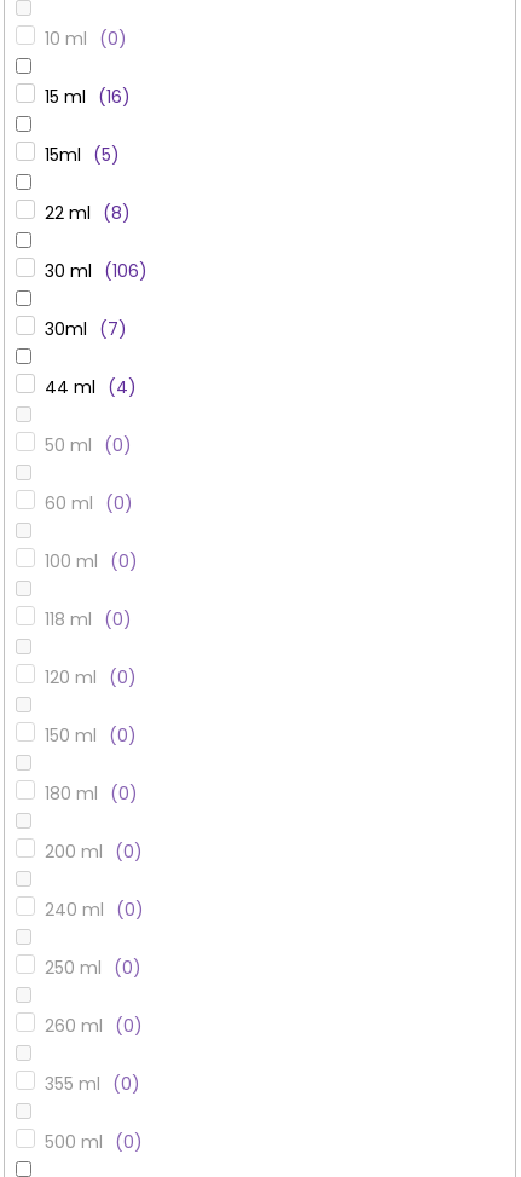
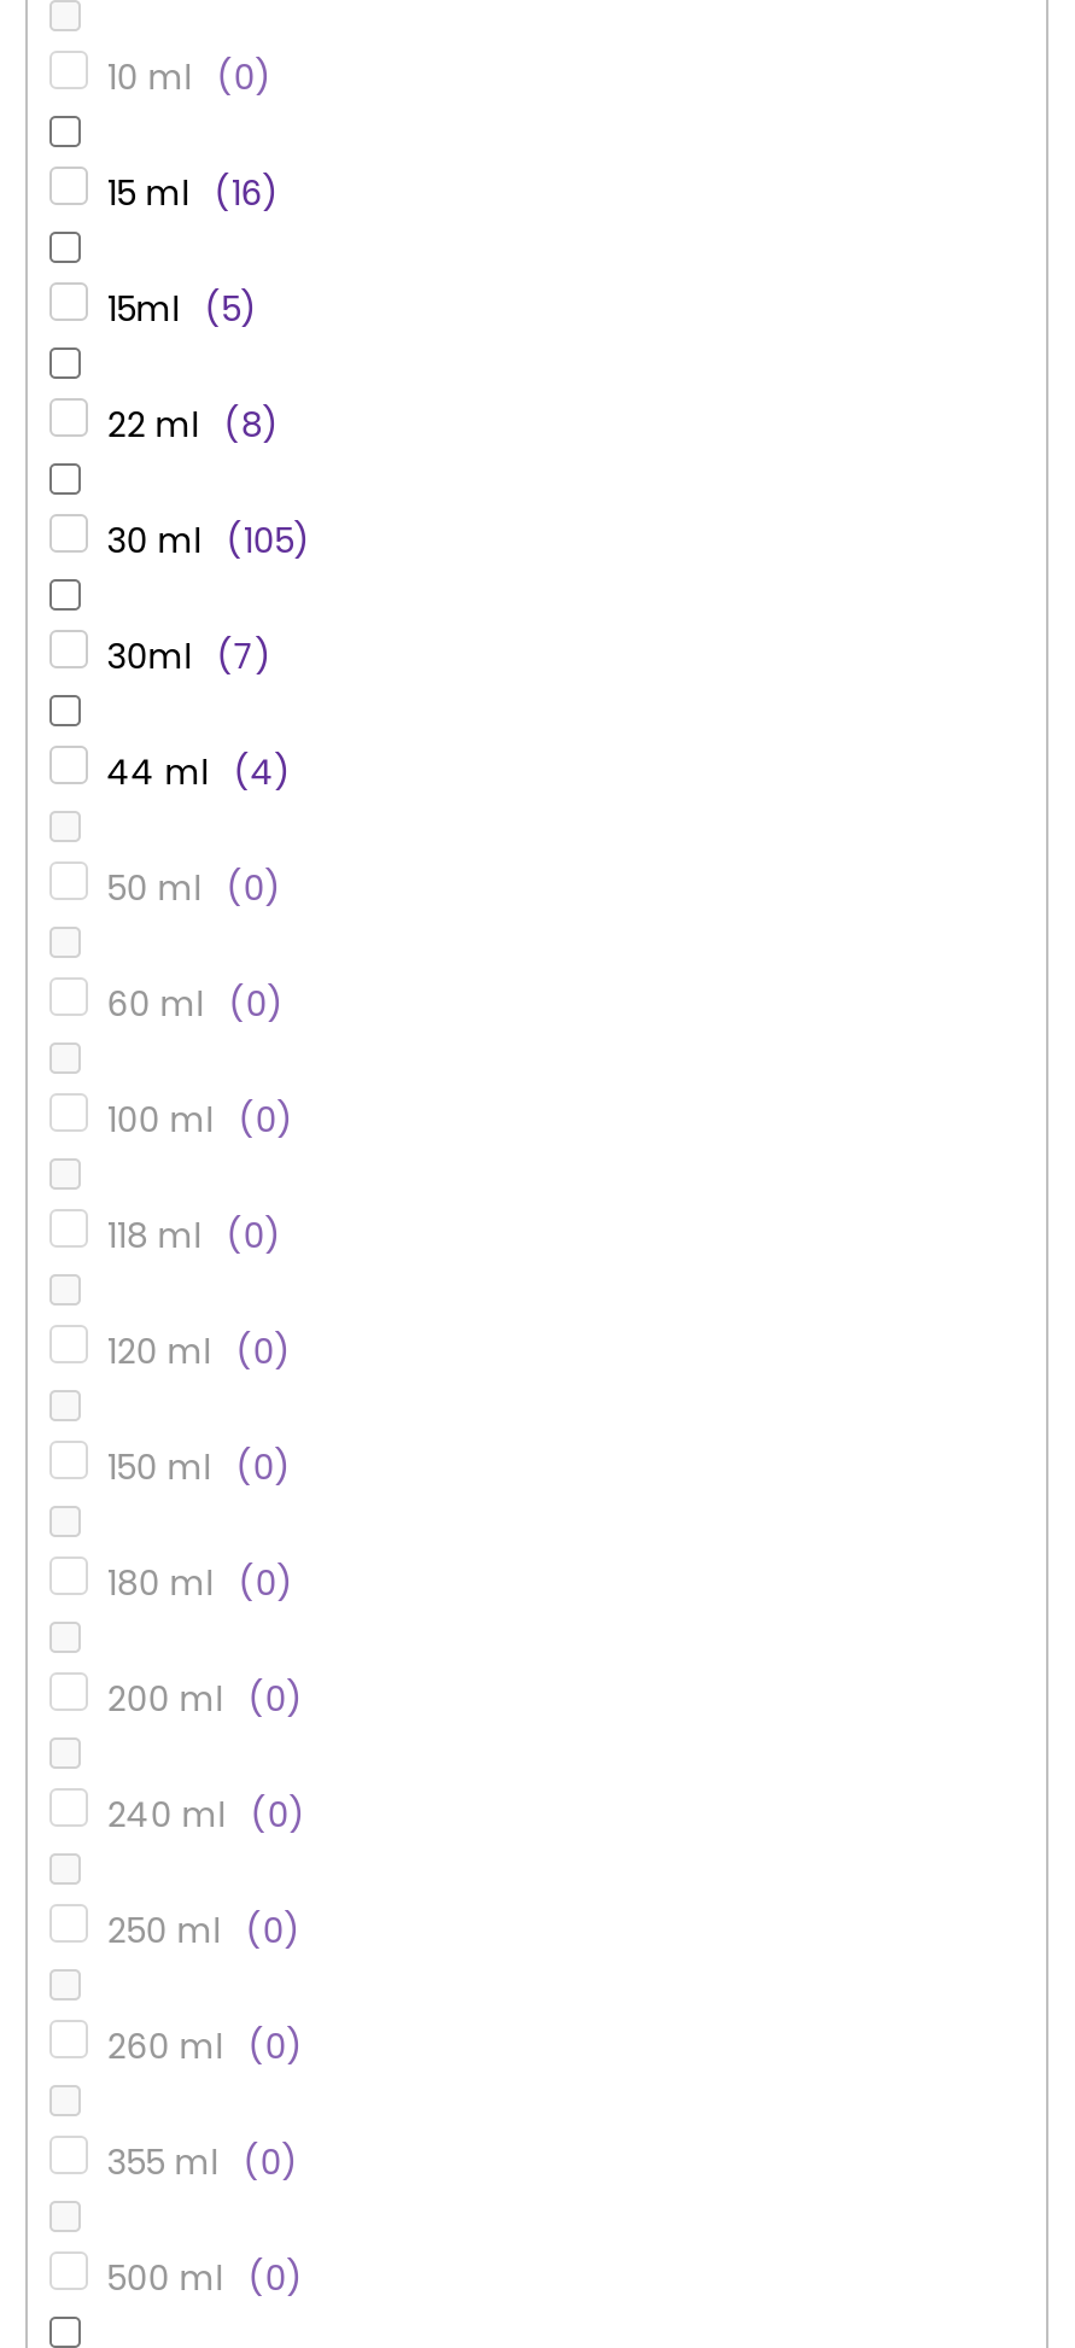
[44,259,139,284] 30 ml 106 -> [107,516,294,566] 30 ml 105

